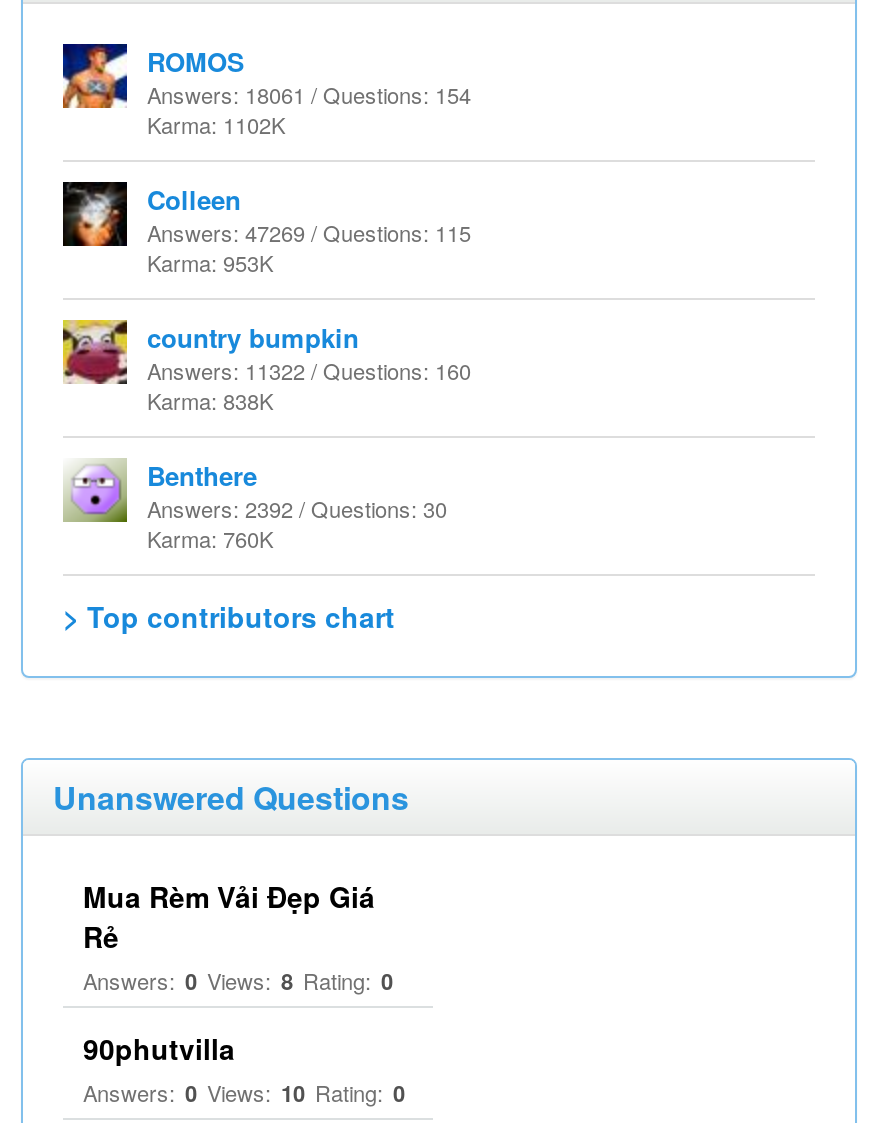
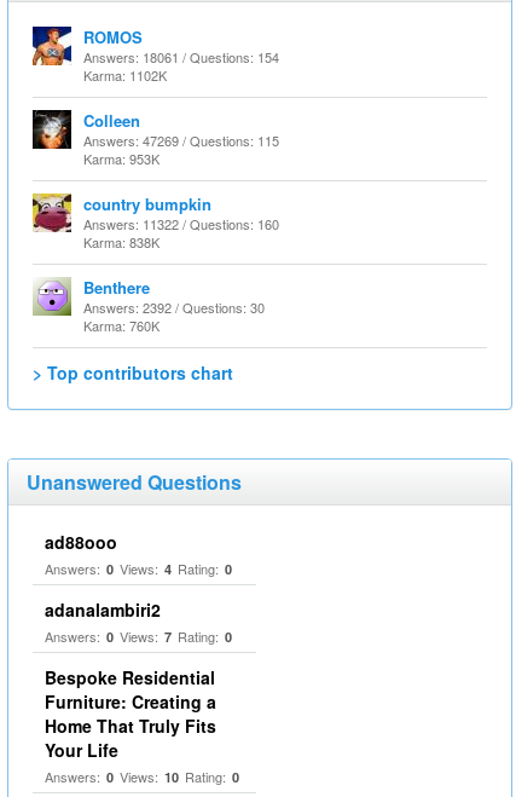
[83,876,393,1068] Mua Rèm Vải Đẹp Giá | Rẻ | Answers: 0 Views: 8 Rating: 0 | 90phutvilla -> [45,530,232,762] ad88ooo | Answers: 0 Views: 4 Rating: 0 | adanalambiri2 | Answers: 0 Views: 7 Rating: 0 | Bespoke Residential | Furniture: Creating a | Home That Truly Fits | Your Life

